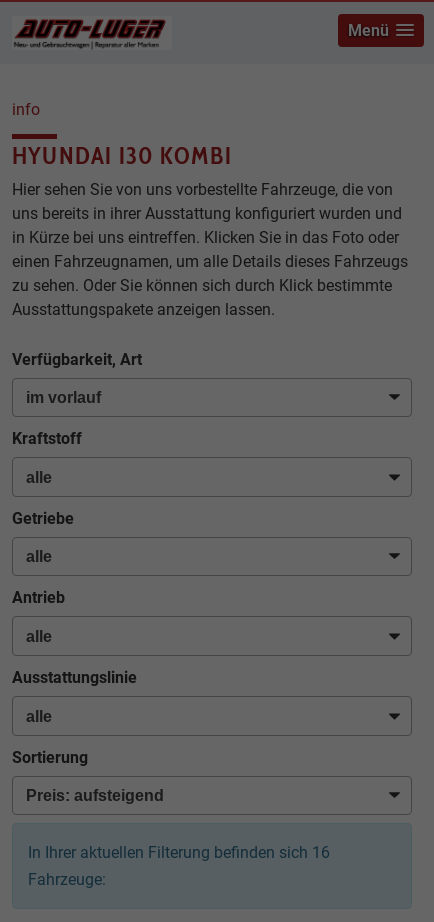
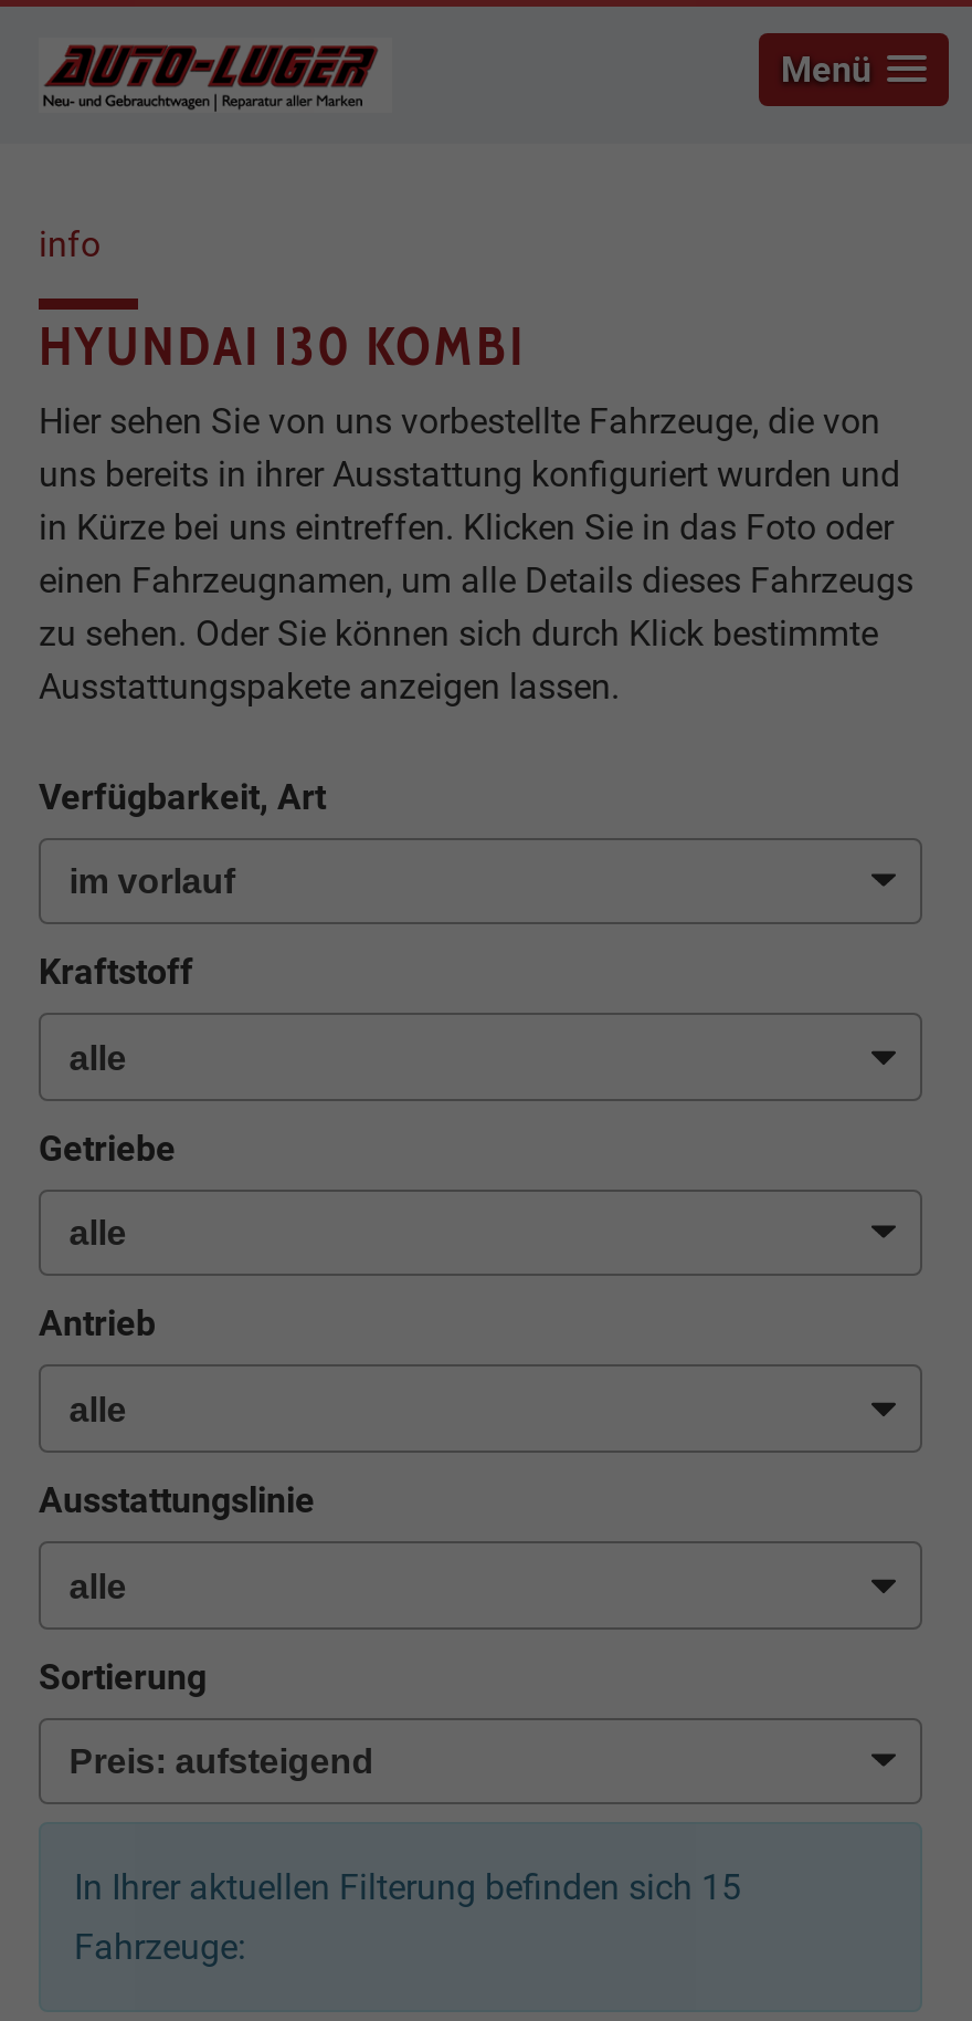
[28,843,330,862] In Ihrer aktuellen Filterung befinden sich 16 -> [74,1867,741,1909] In Ihrer aktuellen Filterung befinden sich 15

